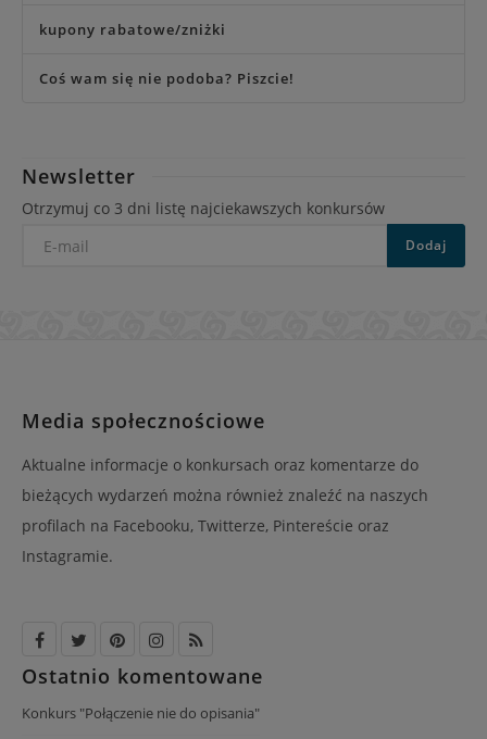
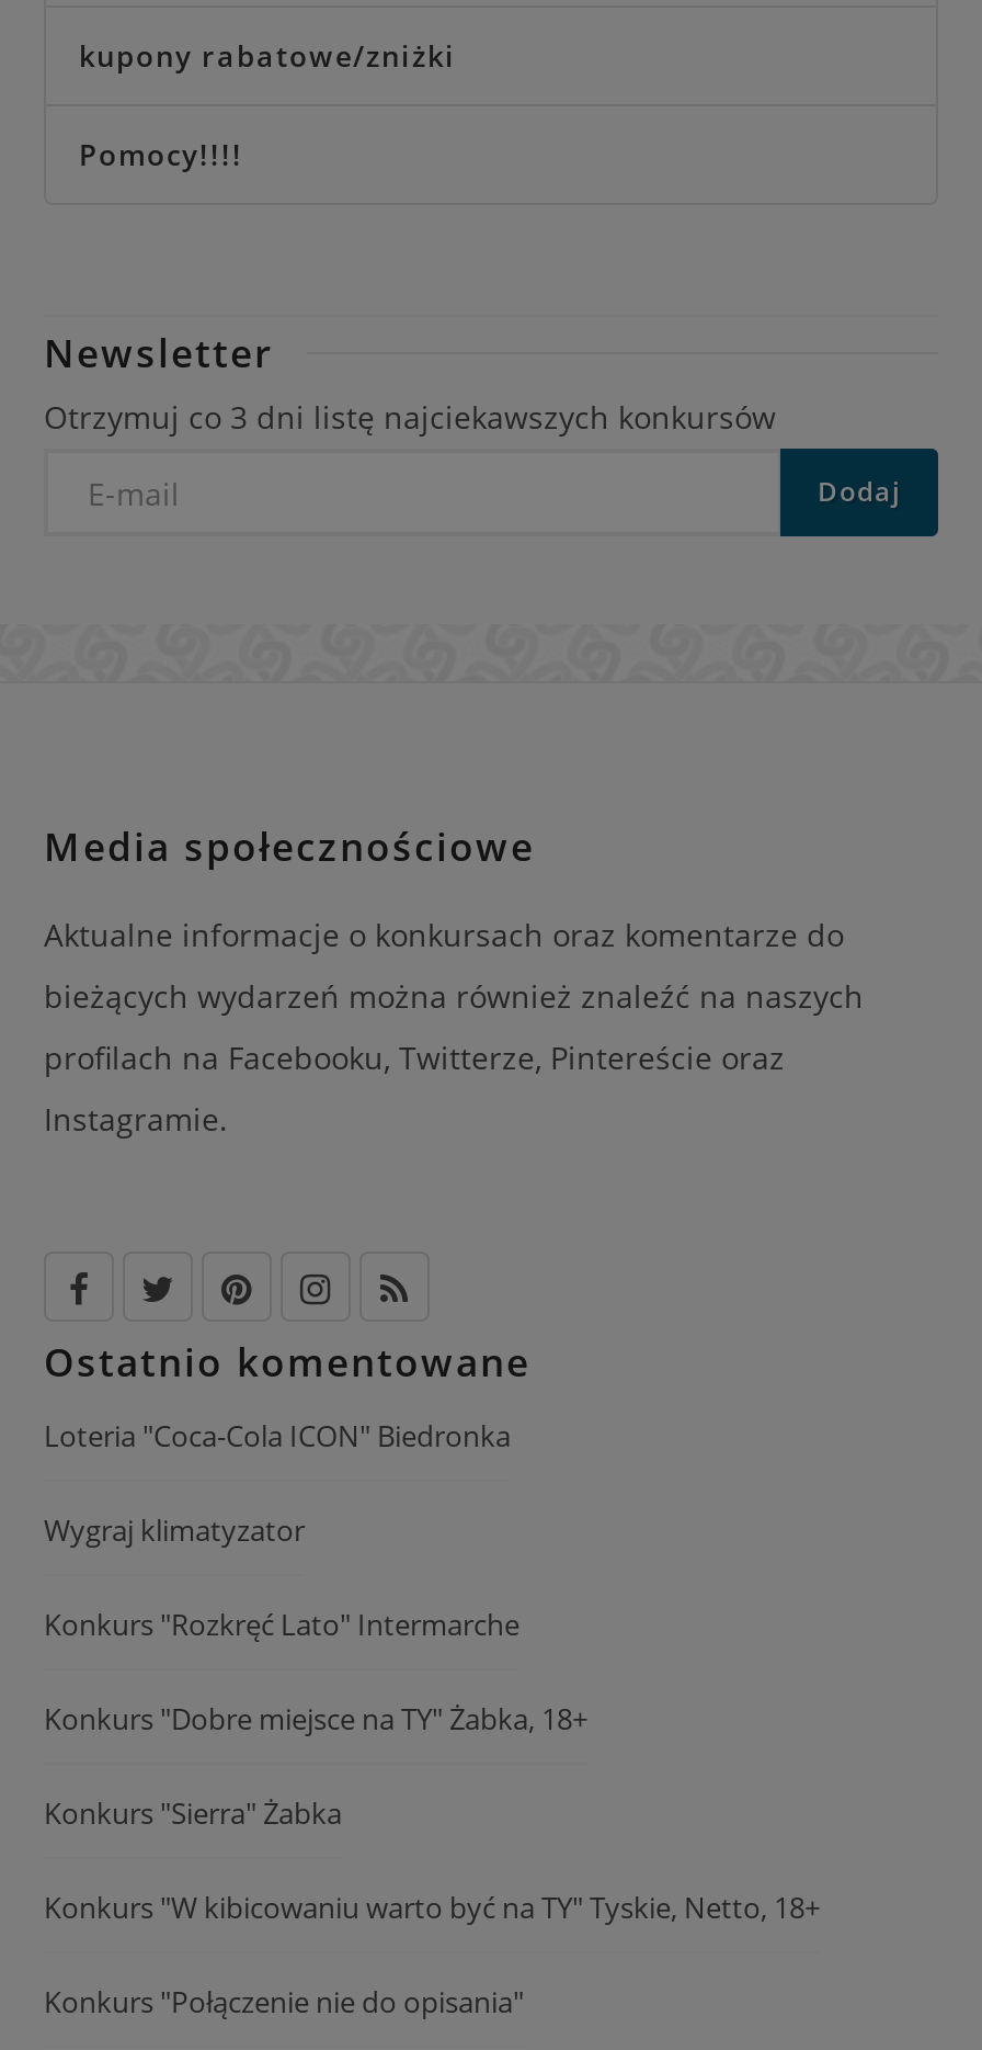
[39,69,295,88] Coś wam się nie podoba? Piszcie! -> [79,135,243,175] Pomocy!!!!
none -> [44,1416,820,1927] Loteria "Coca-Cola ICON" Biedronka | Wygraj klimatyzator | Konkurs "Rozkręć Lato" Intermarche | Konkurs "Dobre miejsce na TY" Żabka, 18+ | Konkurs "Sierra" Żabka | Konkurs "W kibicowaniu warto być na TY" Tyskie, Netto, 18+

